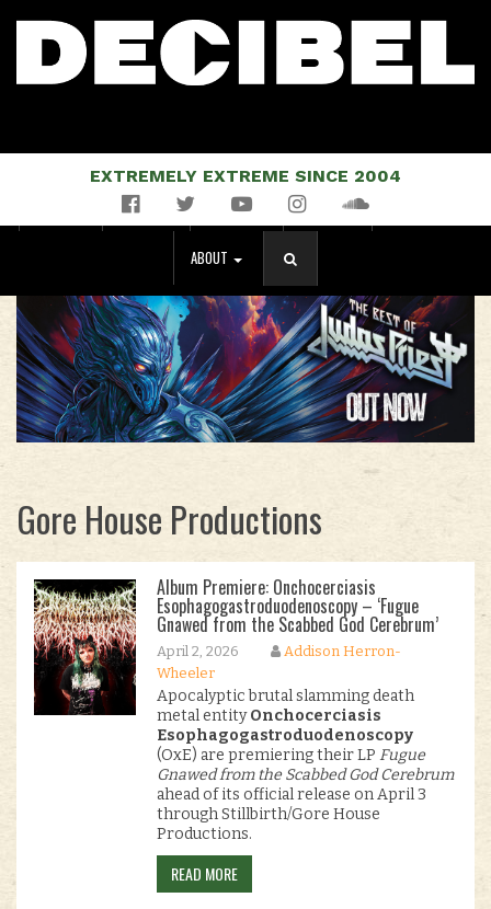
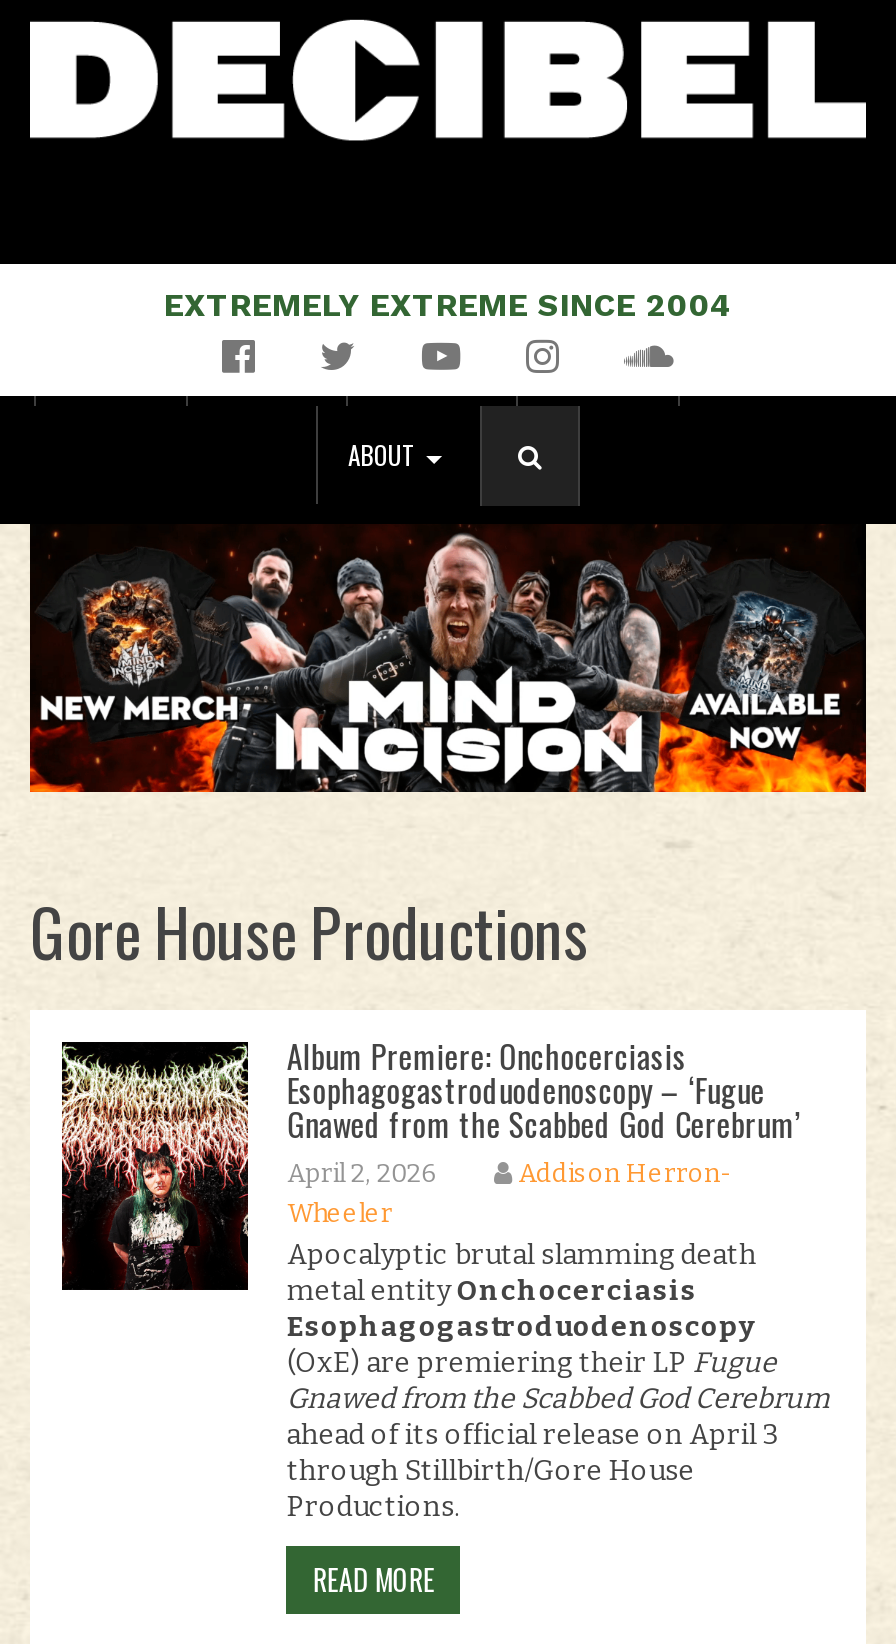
[15,295,476,444] [image] -> [28,524,868,794] [image]

